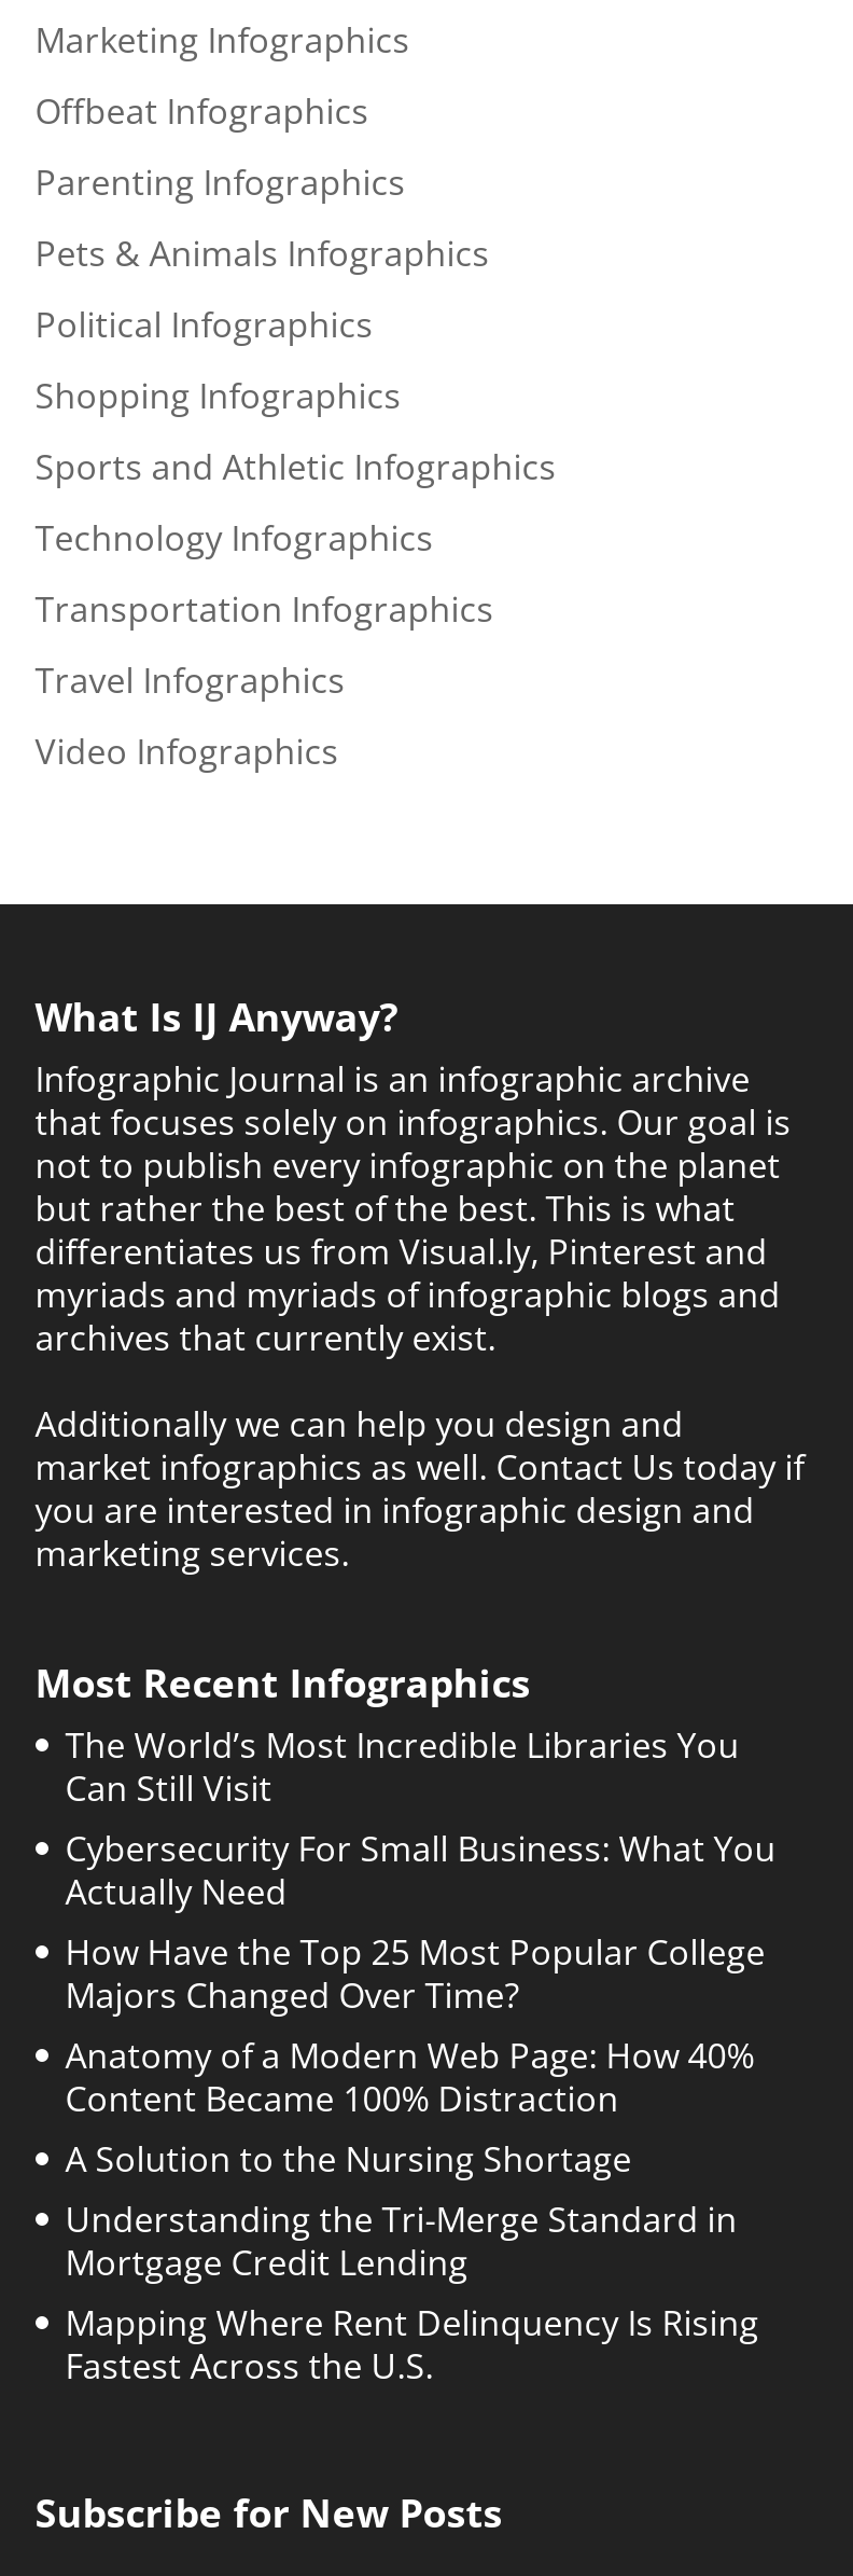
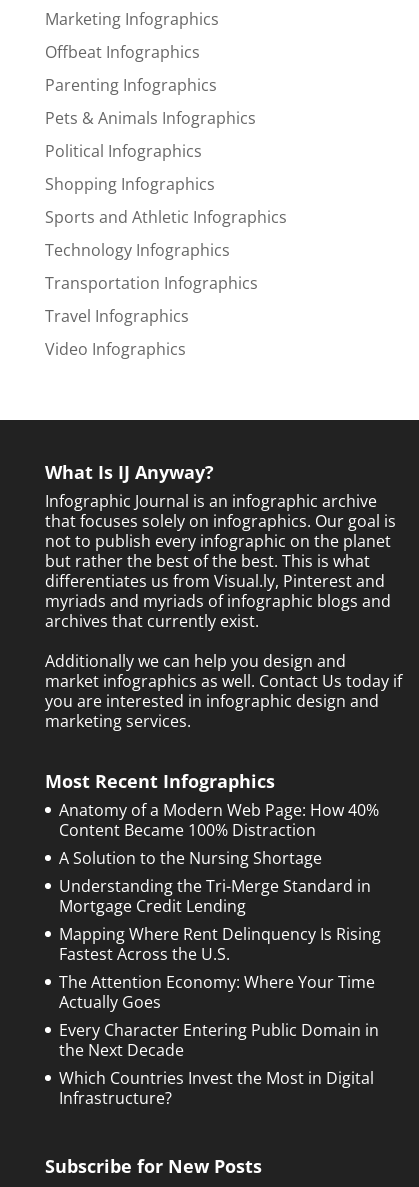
[65,1721,776,2018] The World’s Most Incredible Libraries You | Can Still Visit | Cybersecurity For Small Business: What You | Actually Need | How Have the Top 25 Most Popular College | Majors Changed Over Time? -> none
moved [65,2031,759,2389] -> [59,799,381,965]: Anatomy of a Modern Web Page: How 40% | Content Became 100% Distraction | A Solution to the Nursing Shortage | Understanding the Tri-Merge Standard in | Mortgage Credit Lending | Mapping Where Rent Delinquency Is Rising | Fastest Across the U.S.
none -> [59,971,379,1109] The Attention Economy: Where Your Time | Actually Goes | Every Character Entering Public Domain in | the Next Decade | Which Countries Invest the Most in Digital | Infrastructure?

